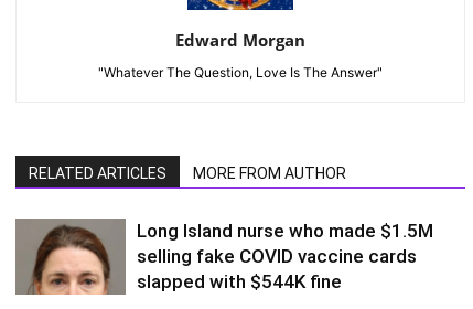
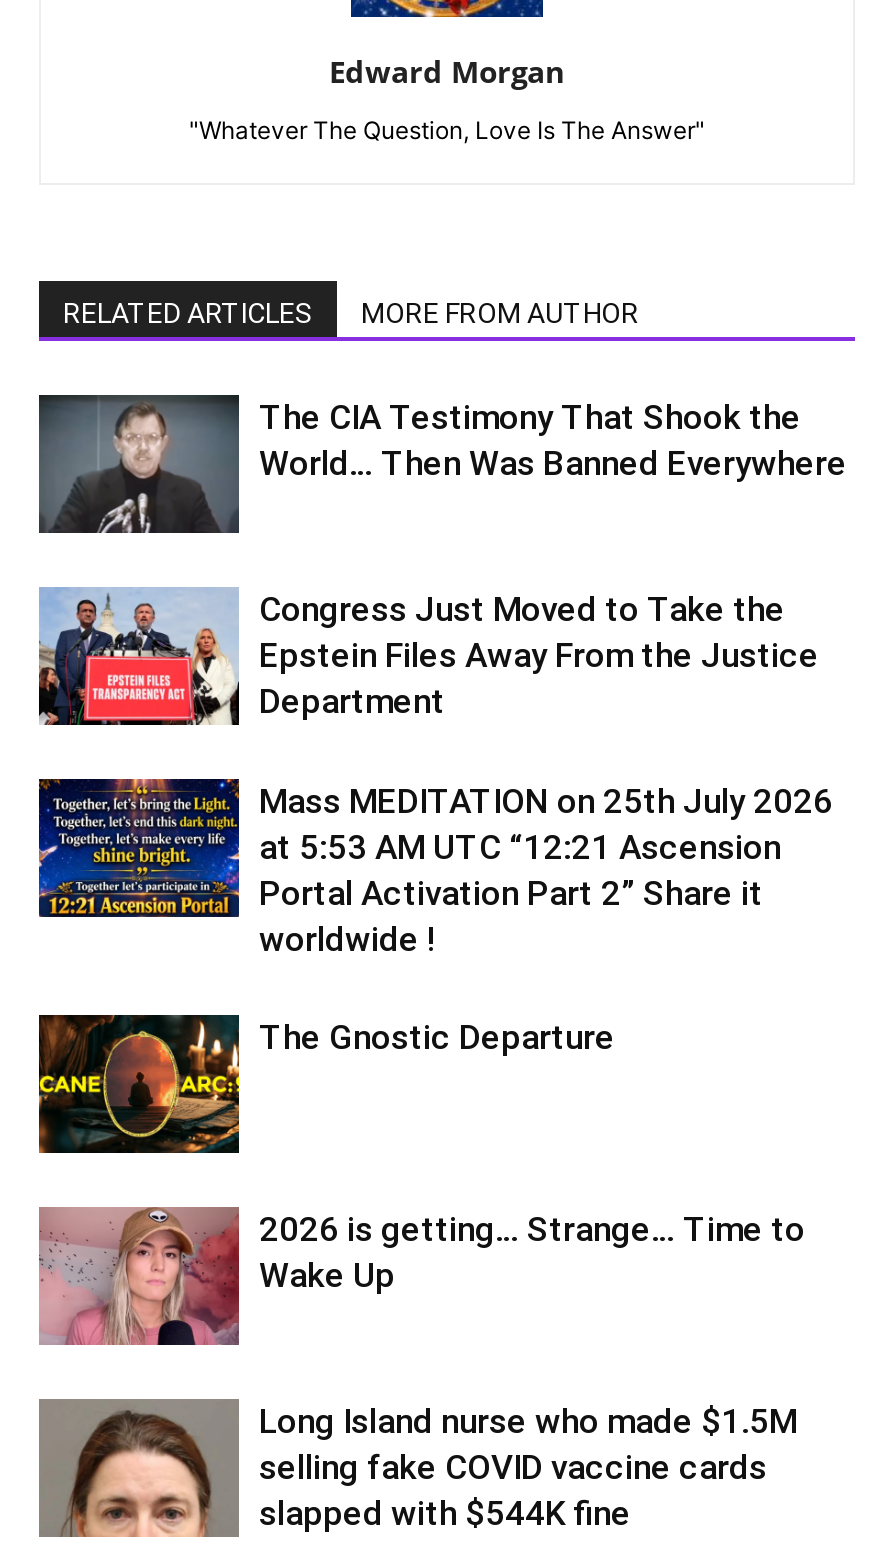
none -> [37,394,847,536] [image] | The CIA Testimony That Shook the | World… Then Was Banned Everywhere
none -> [37,586,833,1057] [image] | Congress Just Moved to Take the | Epstein Files Away From the Justice | Department | Mass MEDITATION on 25th July 2026 | at 5:53 AM UTC “12:21 Ascension | Portal Activation Part 2” Share it | worldwide ! | The Gnostic Departure
none -> [37,1012,805,1295] [image] | 2026 is getting… Strange… Time to | Wake Up
none -> [37,776,231,920] [image]
none -> [37,1206,241,1348] [image]

